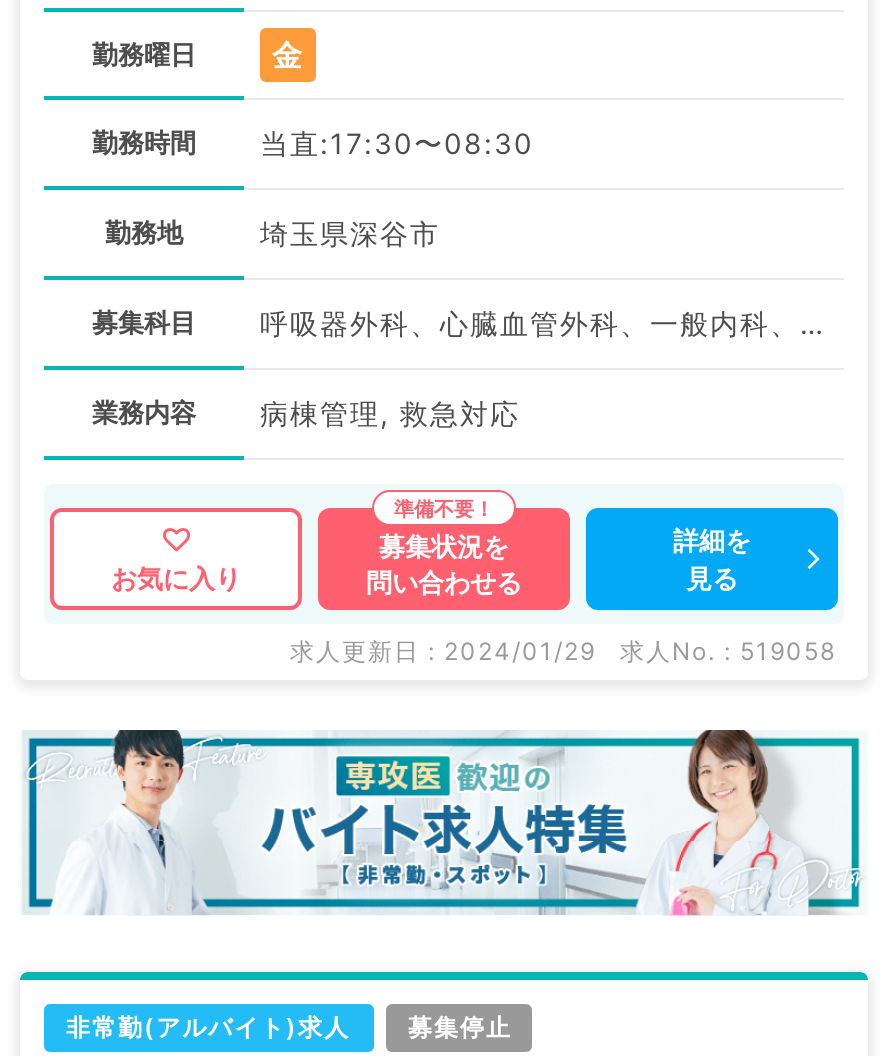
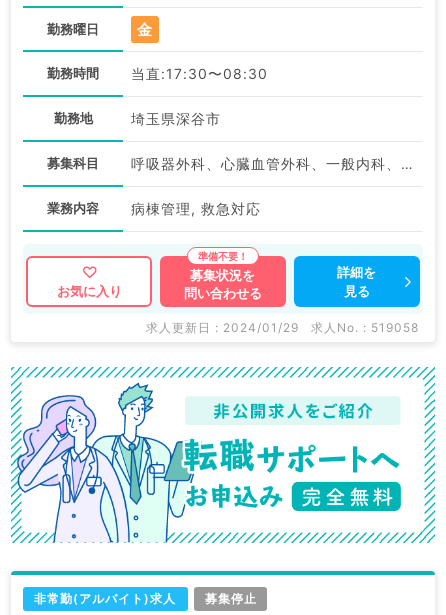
[28,728,858,916] [image] -> [10,366,436,544] [image]

